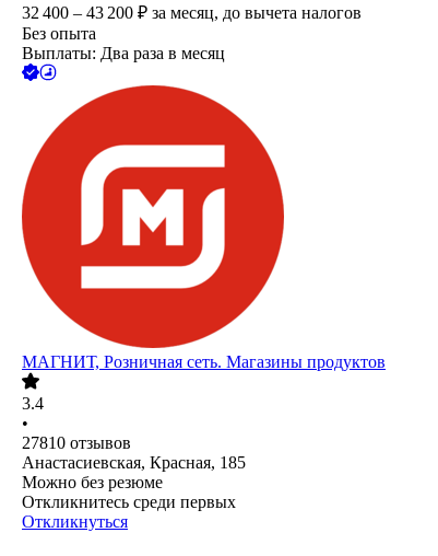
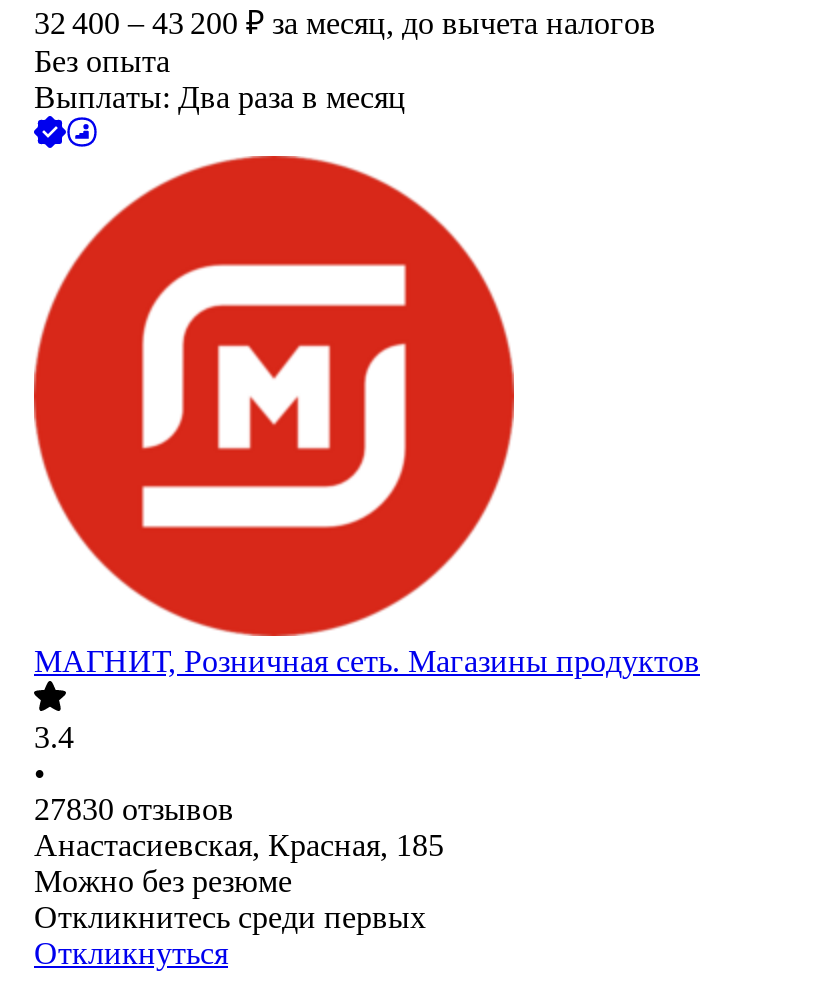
[22,434,131,453] 27810 отзывов -> [34,793,234,827] 27830 отзывов

